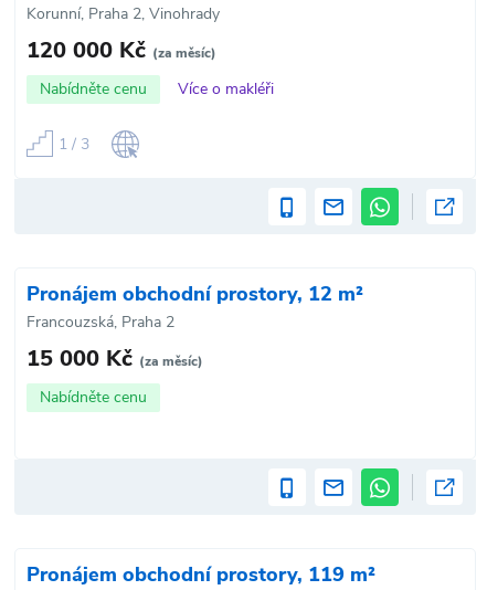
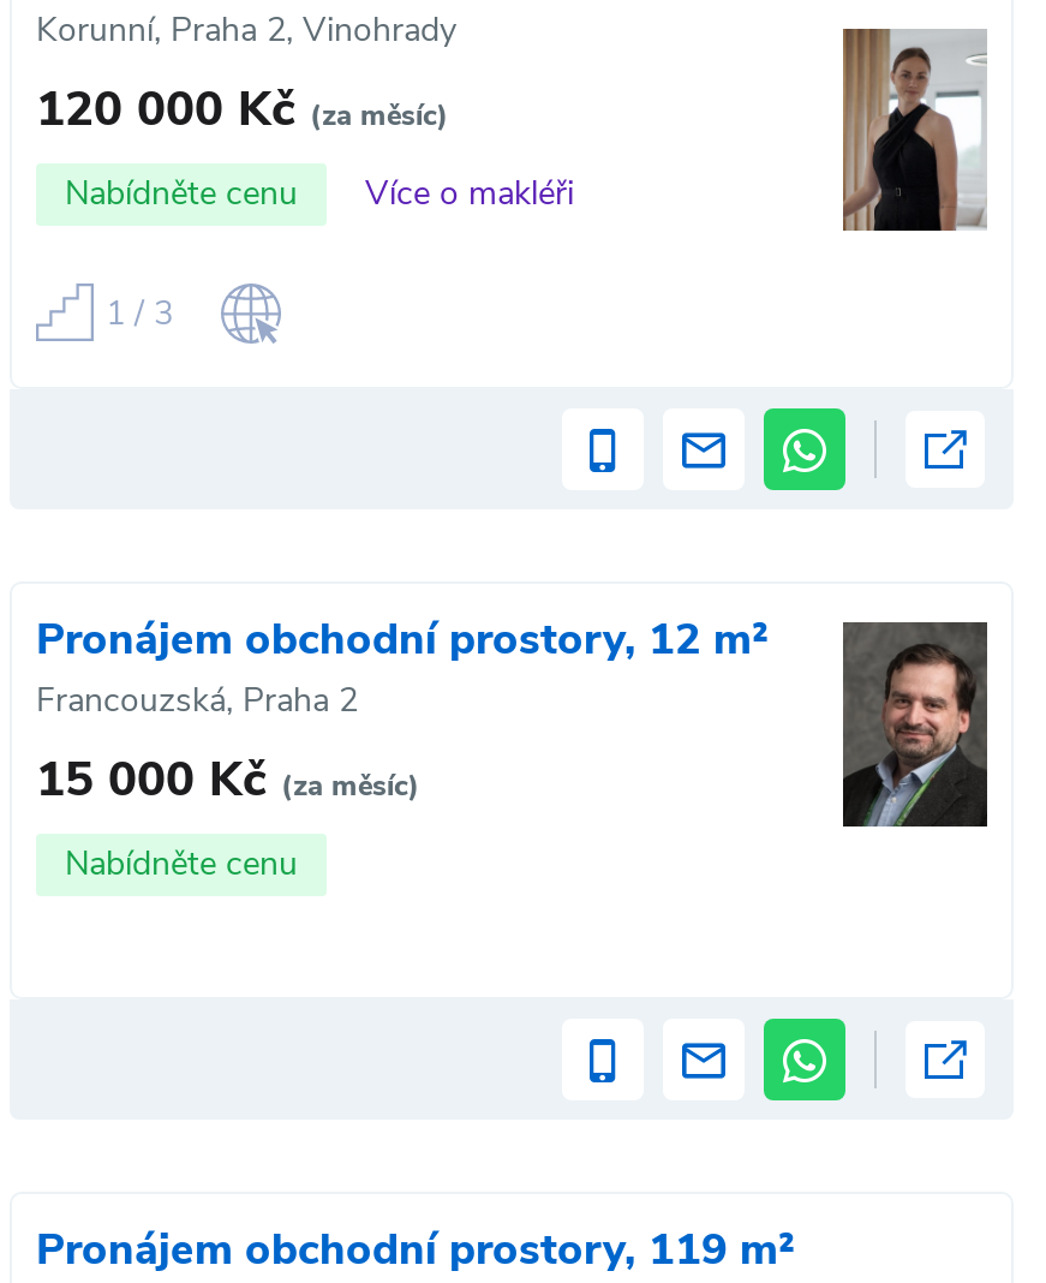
none -> [841,26,987,233] [image]
none -> [841,620,990,829] [image]

